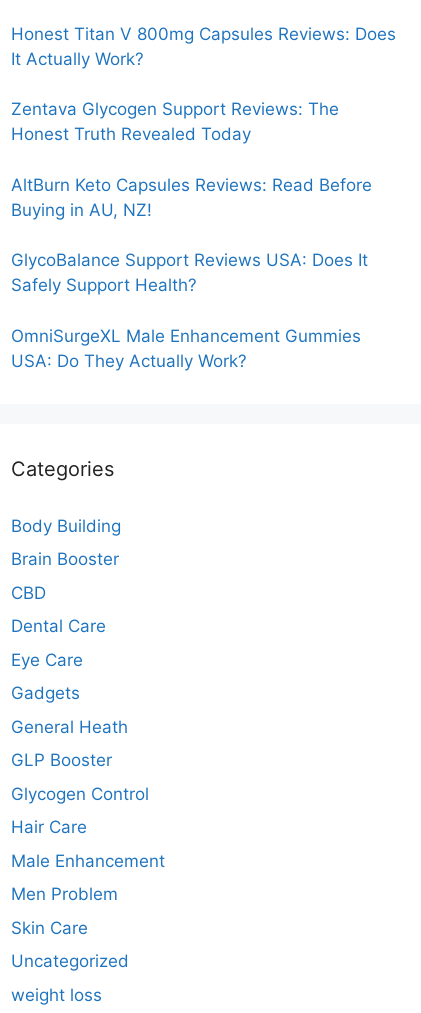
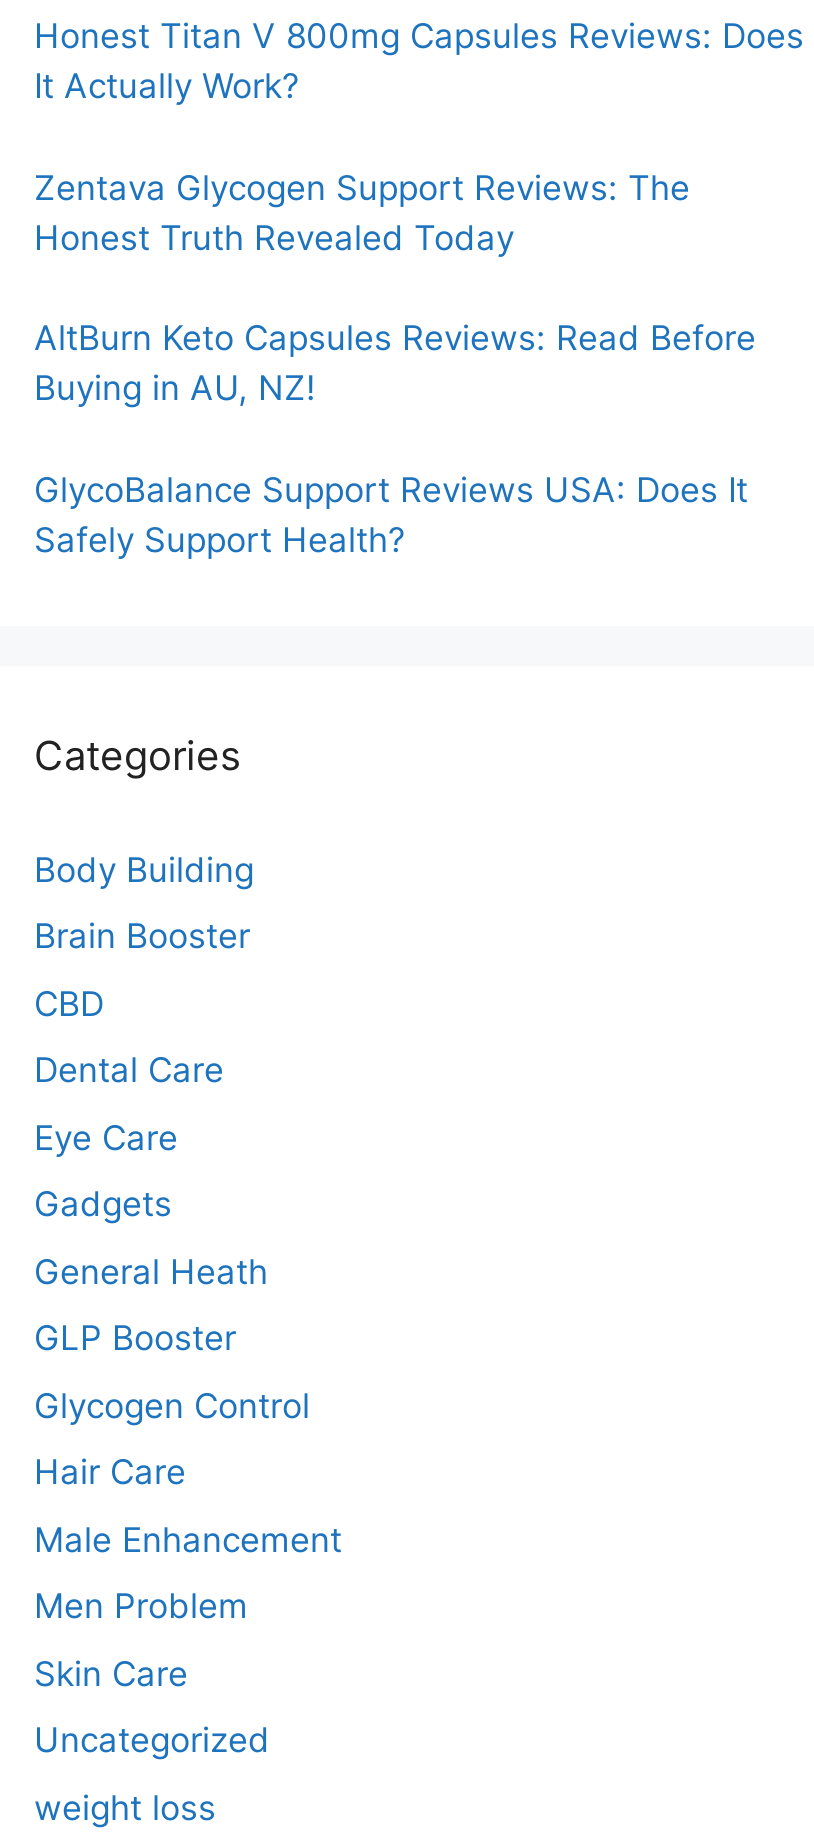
[11,325,361,370] OmniSurgeXL Male Enhancement Gummies | USA: Do They Actually Work? -> none

